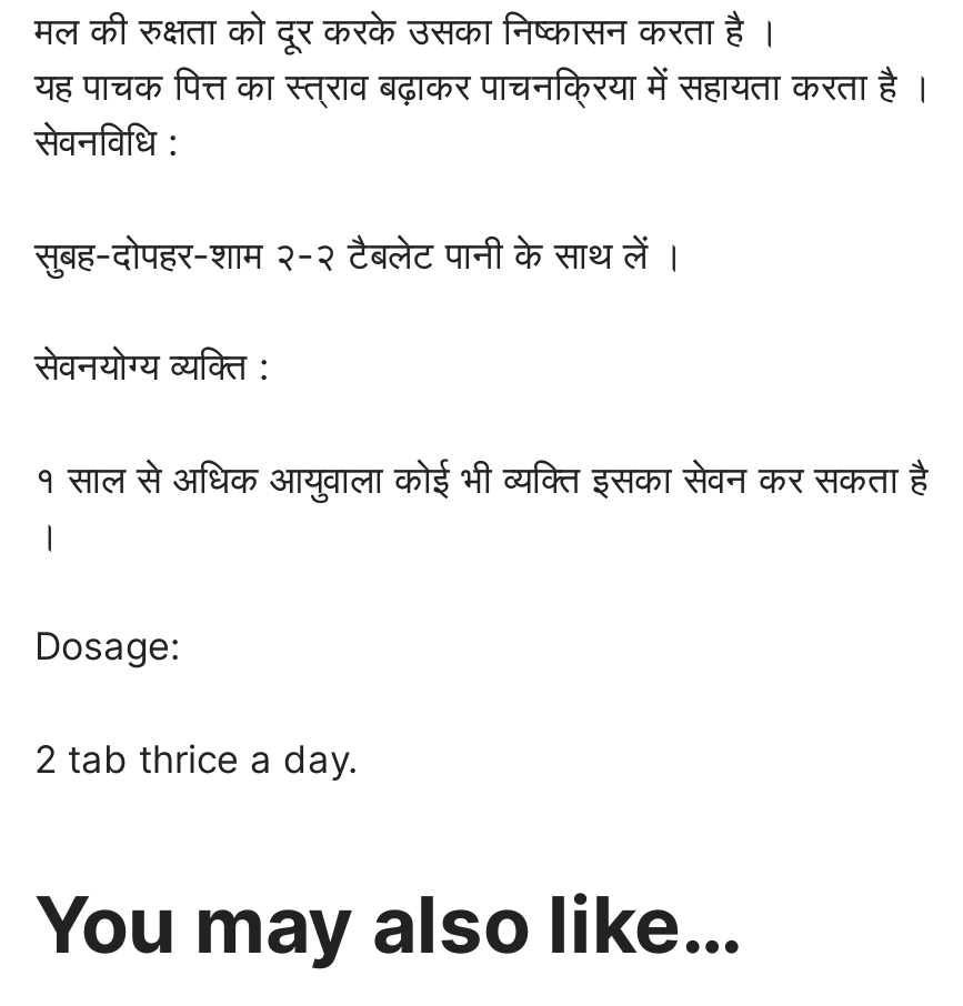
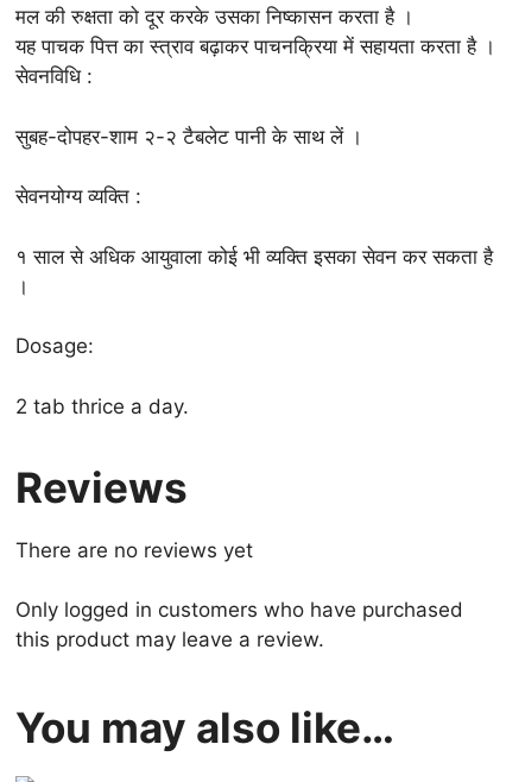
none -> [15,462,463,652] Reviews | There are no reviews yet | Only logged in customers who have purchased | this product may leave a review.

